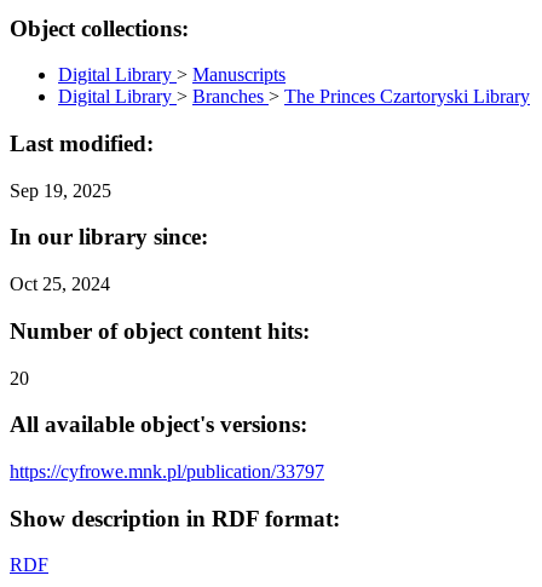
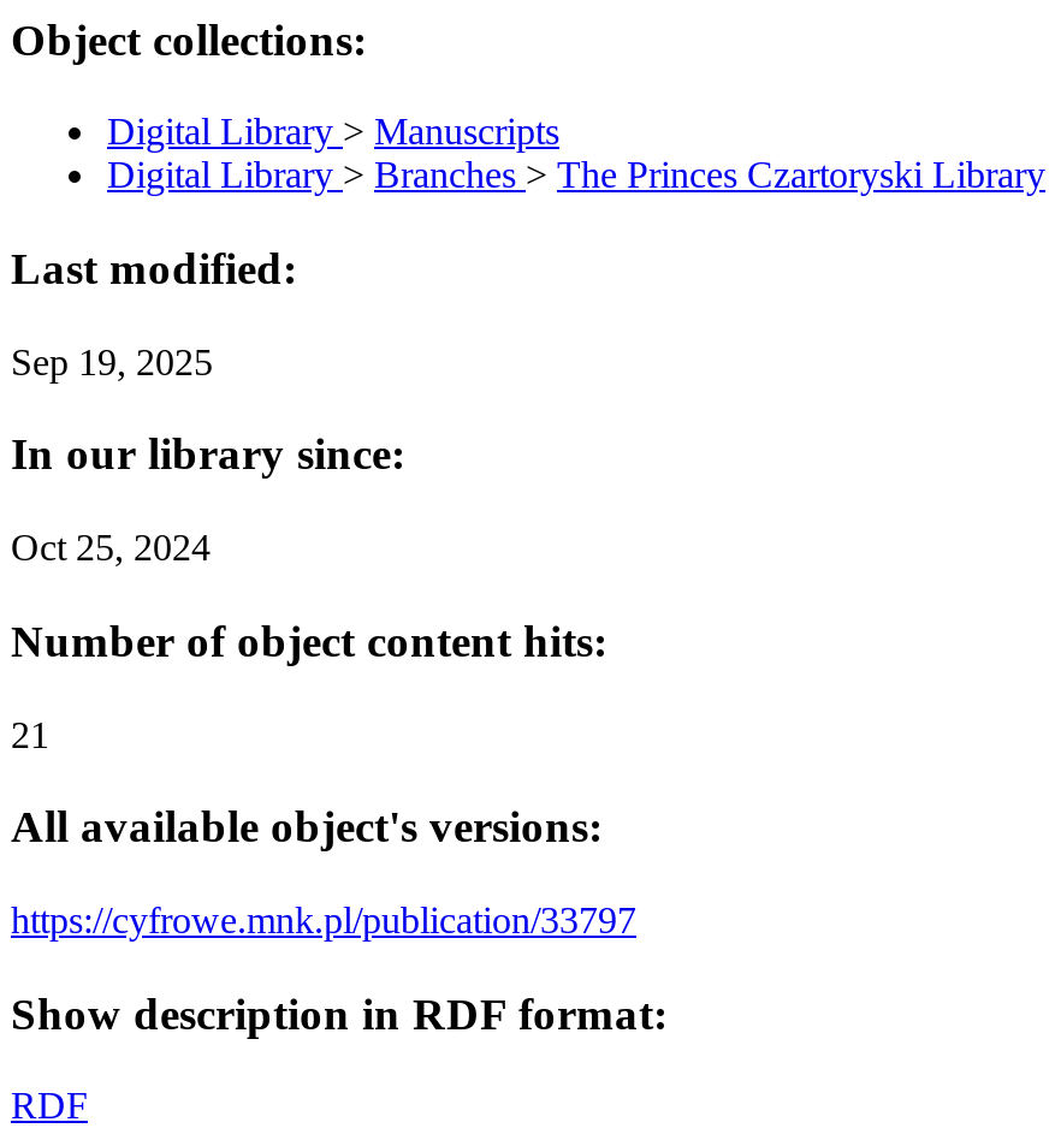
[10,367,29,388] 20 -> [11,713,49,754] 21

